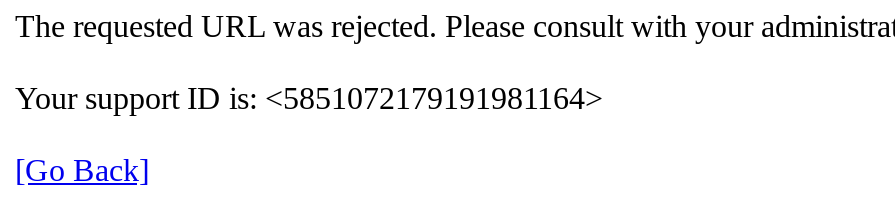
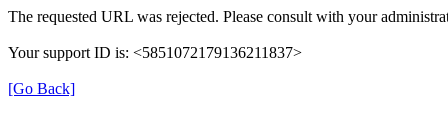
[15,81,603,115] Your support ID is: <5851072179191981164> -> [8,44,302,61] Your support ID is: <5851072179136211837>

